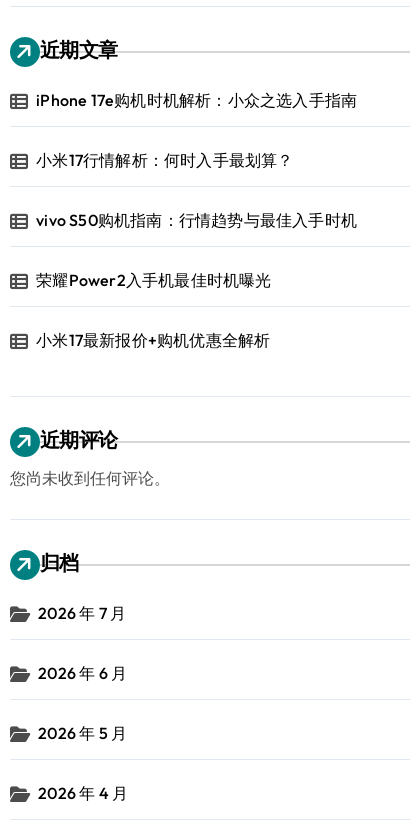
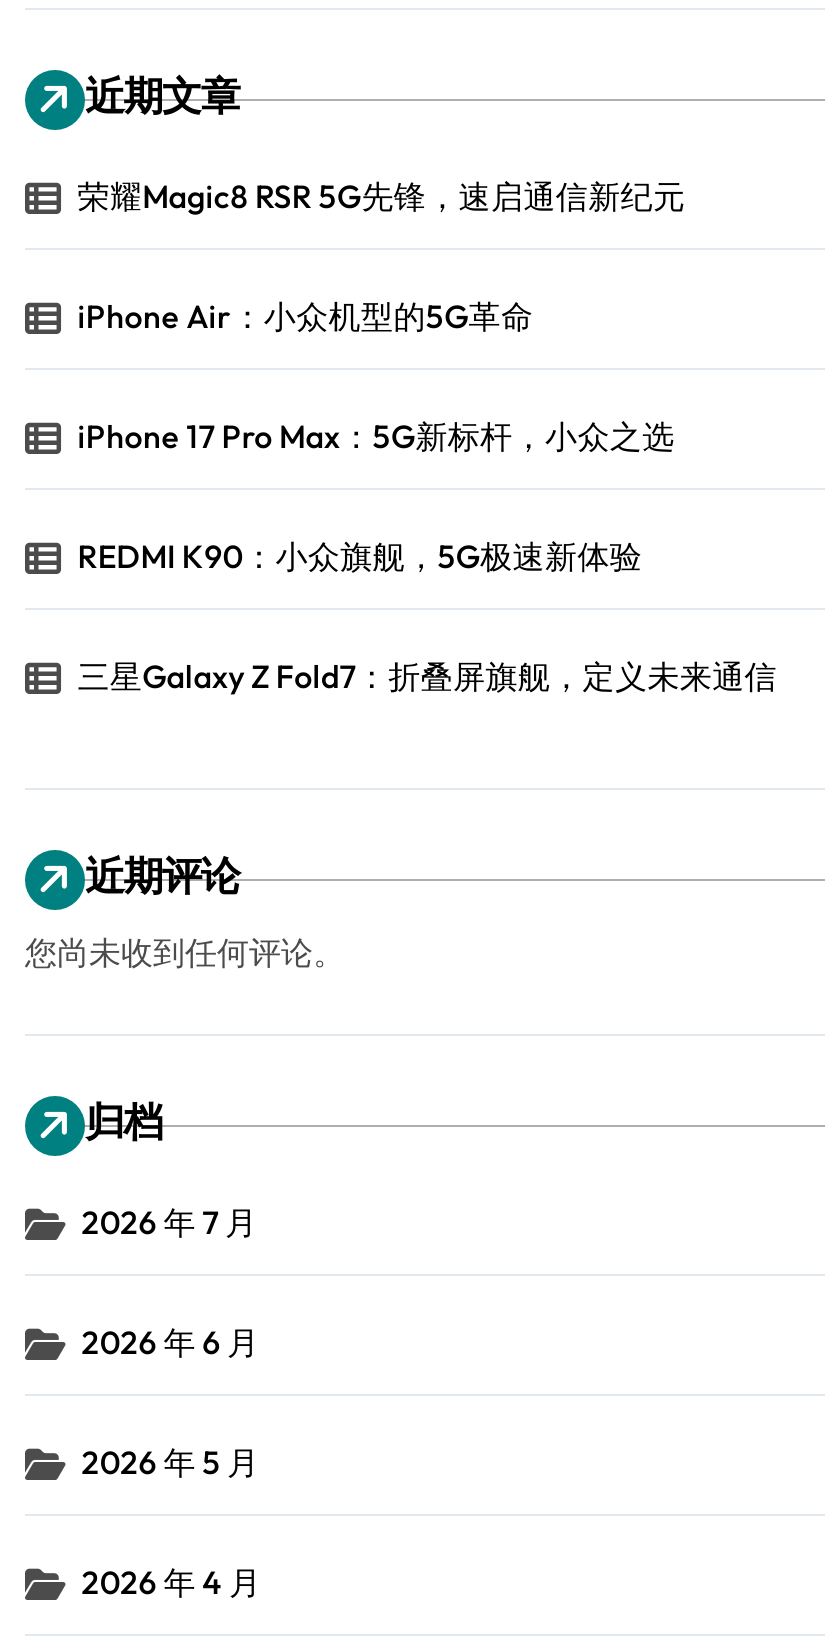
[36,90,357,110] iPhone 17e购机时机解析：小众之选入手指南 -> [77,176,685,216] 荣耀Magic8 RSR 5G先锋，速启通信新纪元
[36,150,294,170] 小米17行情解析：何时入手最划算？ -> [77,296,533,336] iPhone Air：小众机型的5G革命
[36,210,357,230] vivo S50购机指南：行情趋势与最佳入手时机 -> [77,416,675,456] iPhone 17 Pro Max：5G新标杆，小众之选
[36,270,272,290] 荣耀Power2入手机最佳时机曝光 -> [77,536,642,576] REDMI K90：小众旗舰，5G极速新体验
[36,330,270,350] 小米17最新报价+购机优惠全解析 -> [77,656,777,696] 三星Galaxy Z Fold7：折叠屏旗舰，定义未来通信

